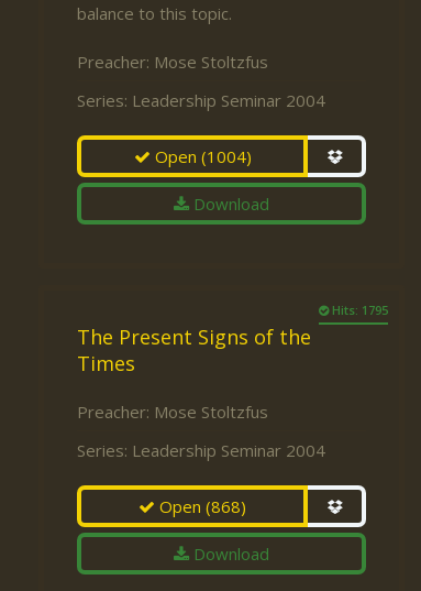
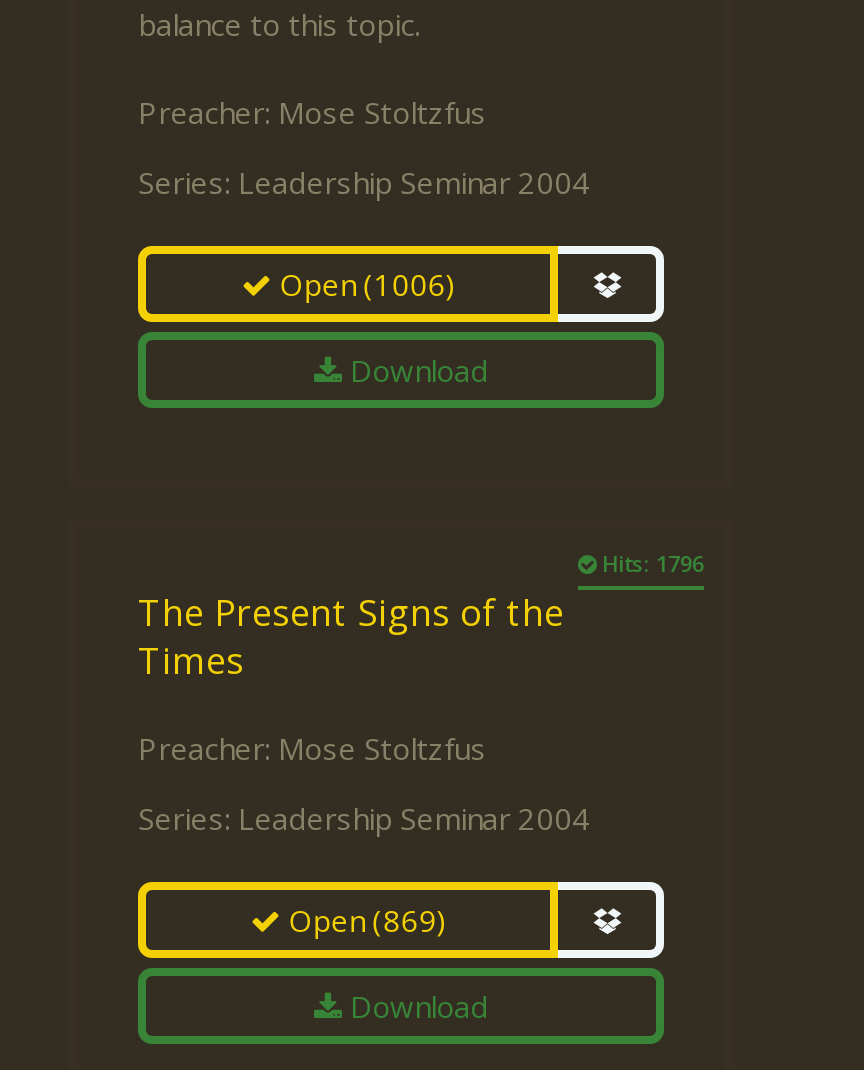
[150,146,251,168] Open (1004) -> [271,265,455,305] Open (1006)
[329,302,388,318] Hits: 1795 -> [596,549,704,579] Hits: 1796
[155,496,246,518] Open (868) -> [280,901,446,941] Open (869)

